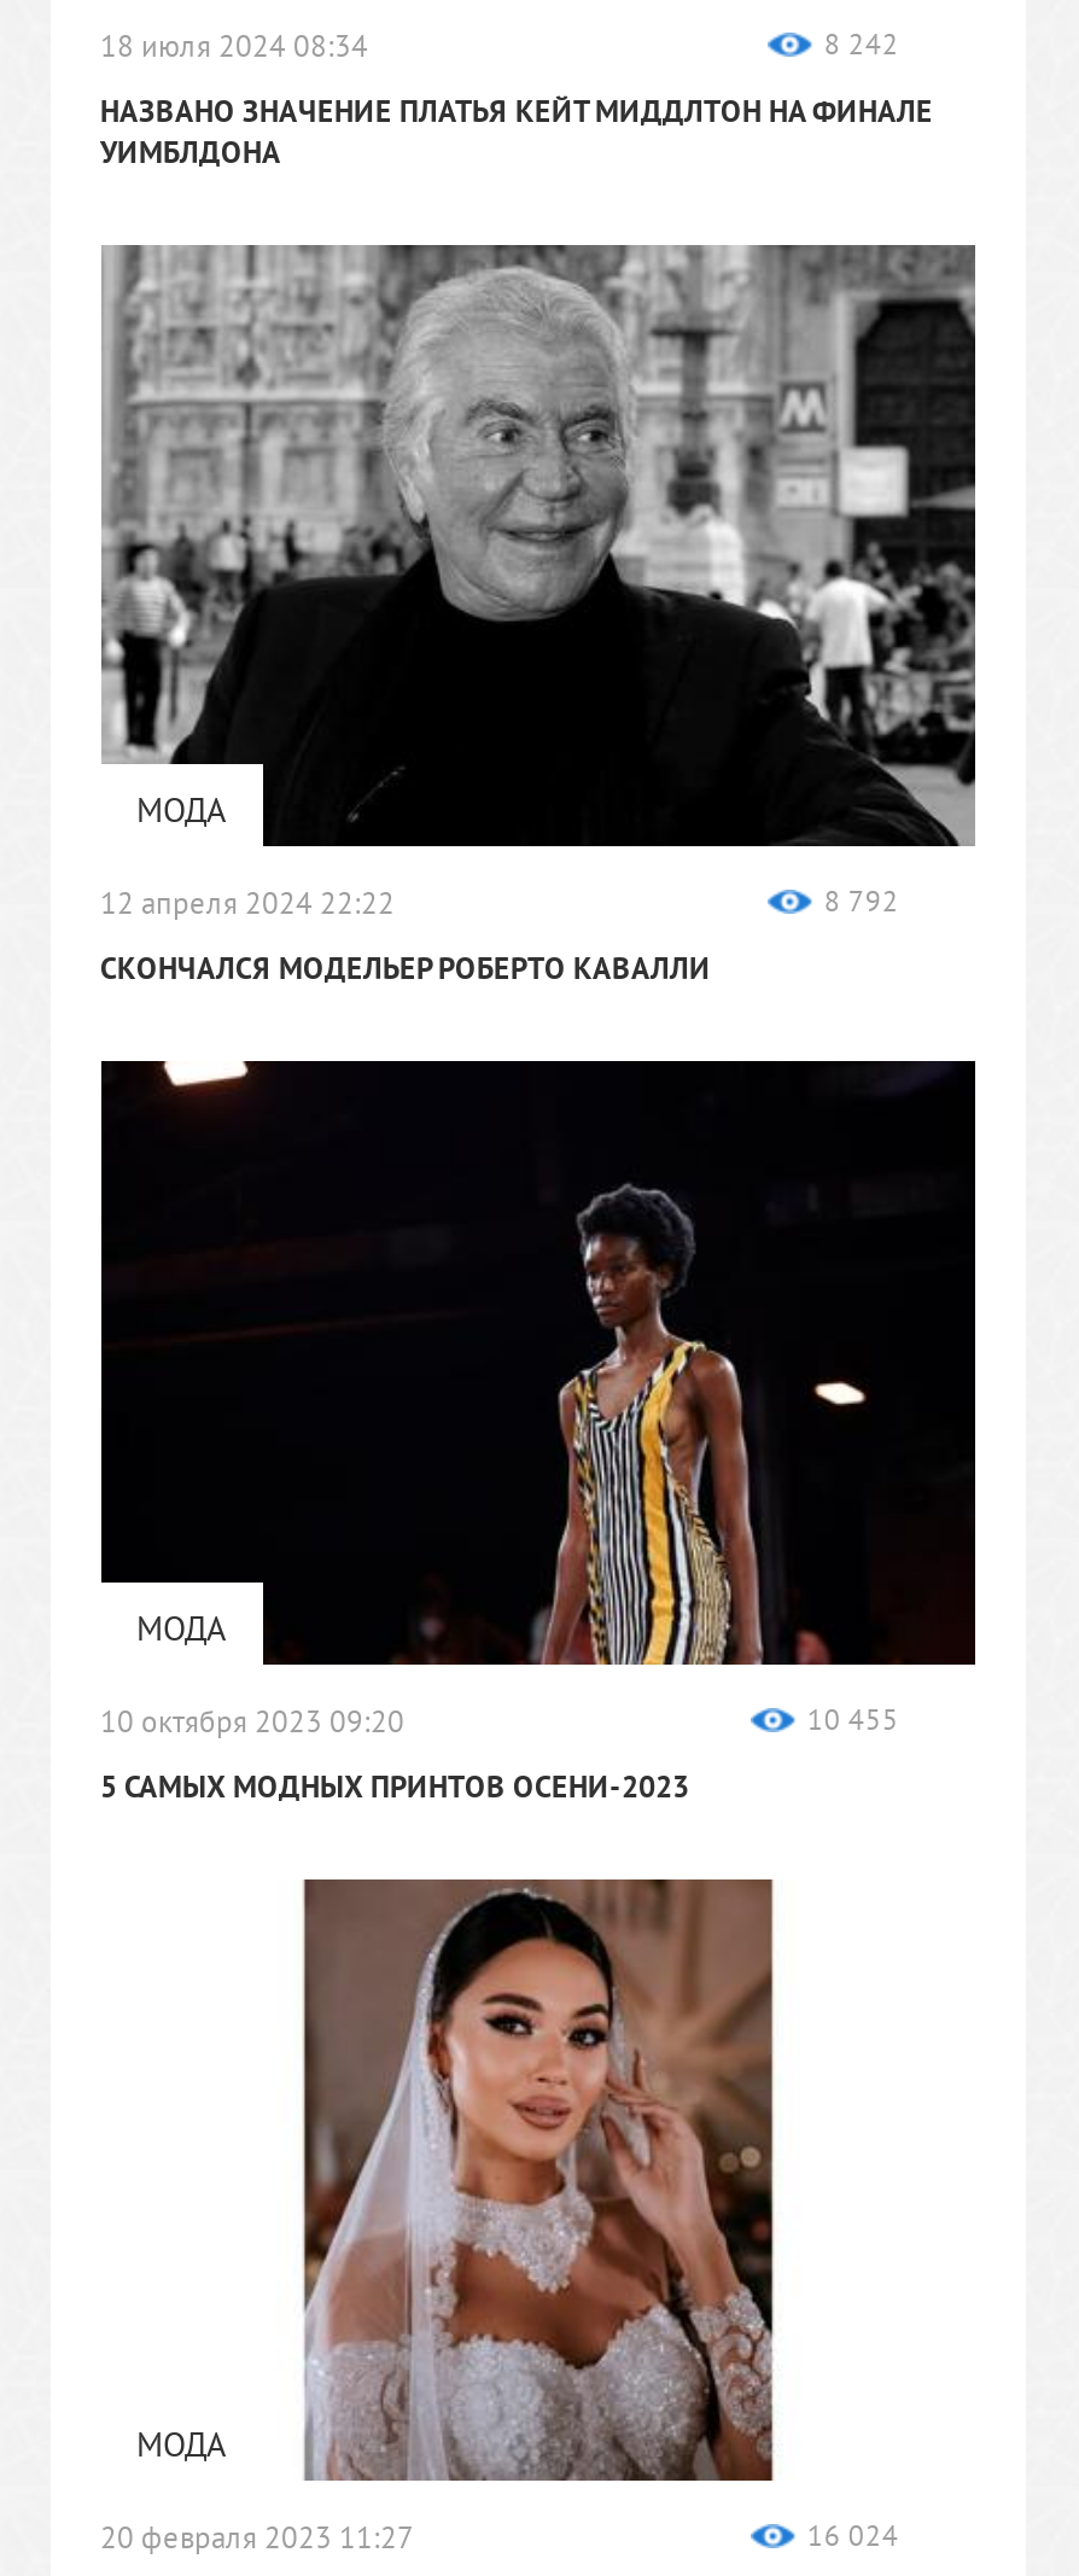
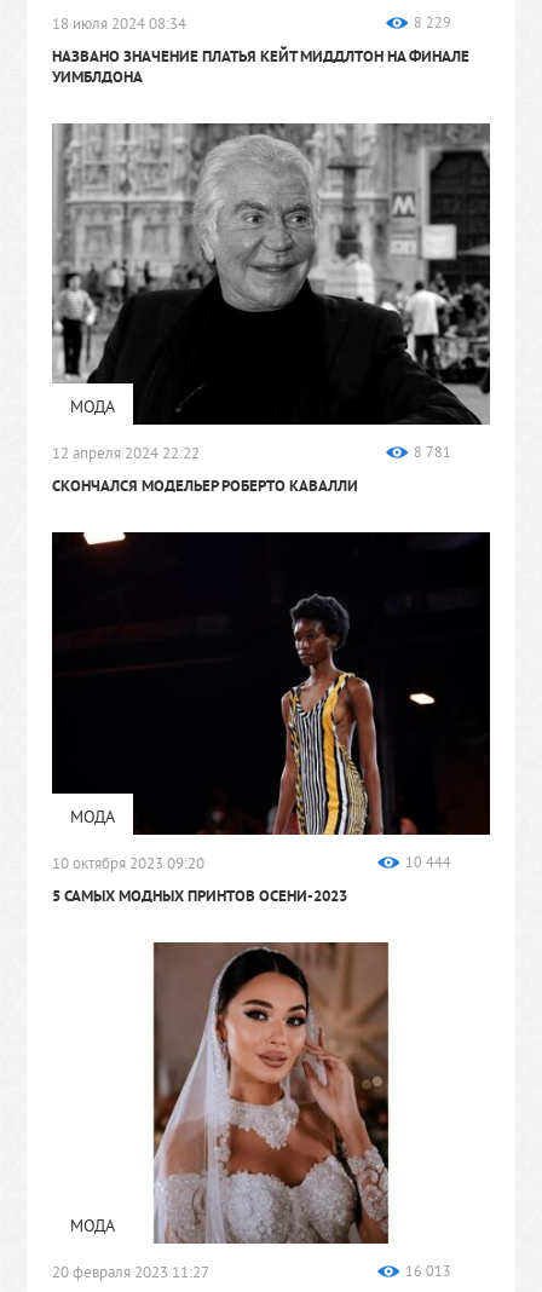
[824,24,899,61] 8 242 -> [414,13,452,31] 8 229
[824,883,899,919] 8 792 -> [414,443,452,461] 8 781
[807,1700,899,1736] 10 455 -> [406,852,452,870] 10 444
[807,2517,899,2553] 16 024 -> [406,1262,452,1280] 16 013

